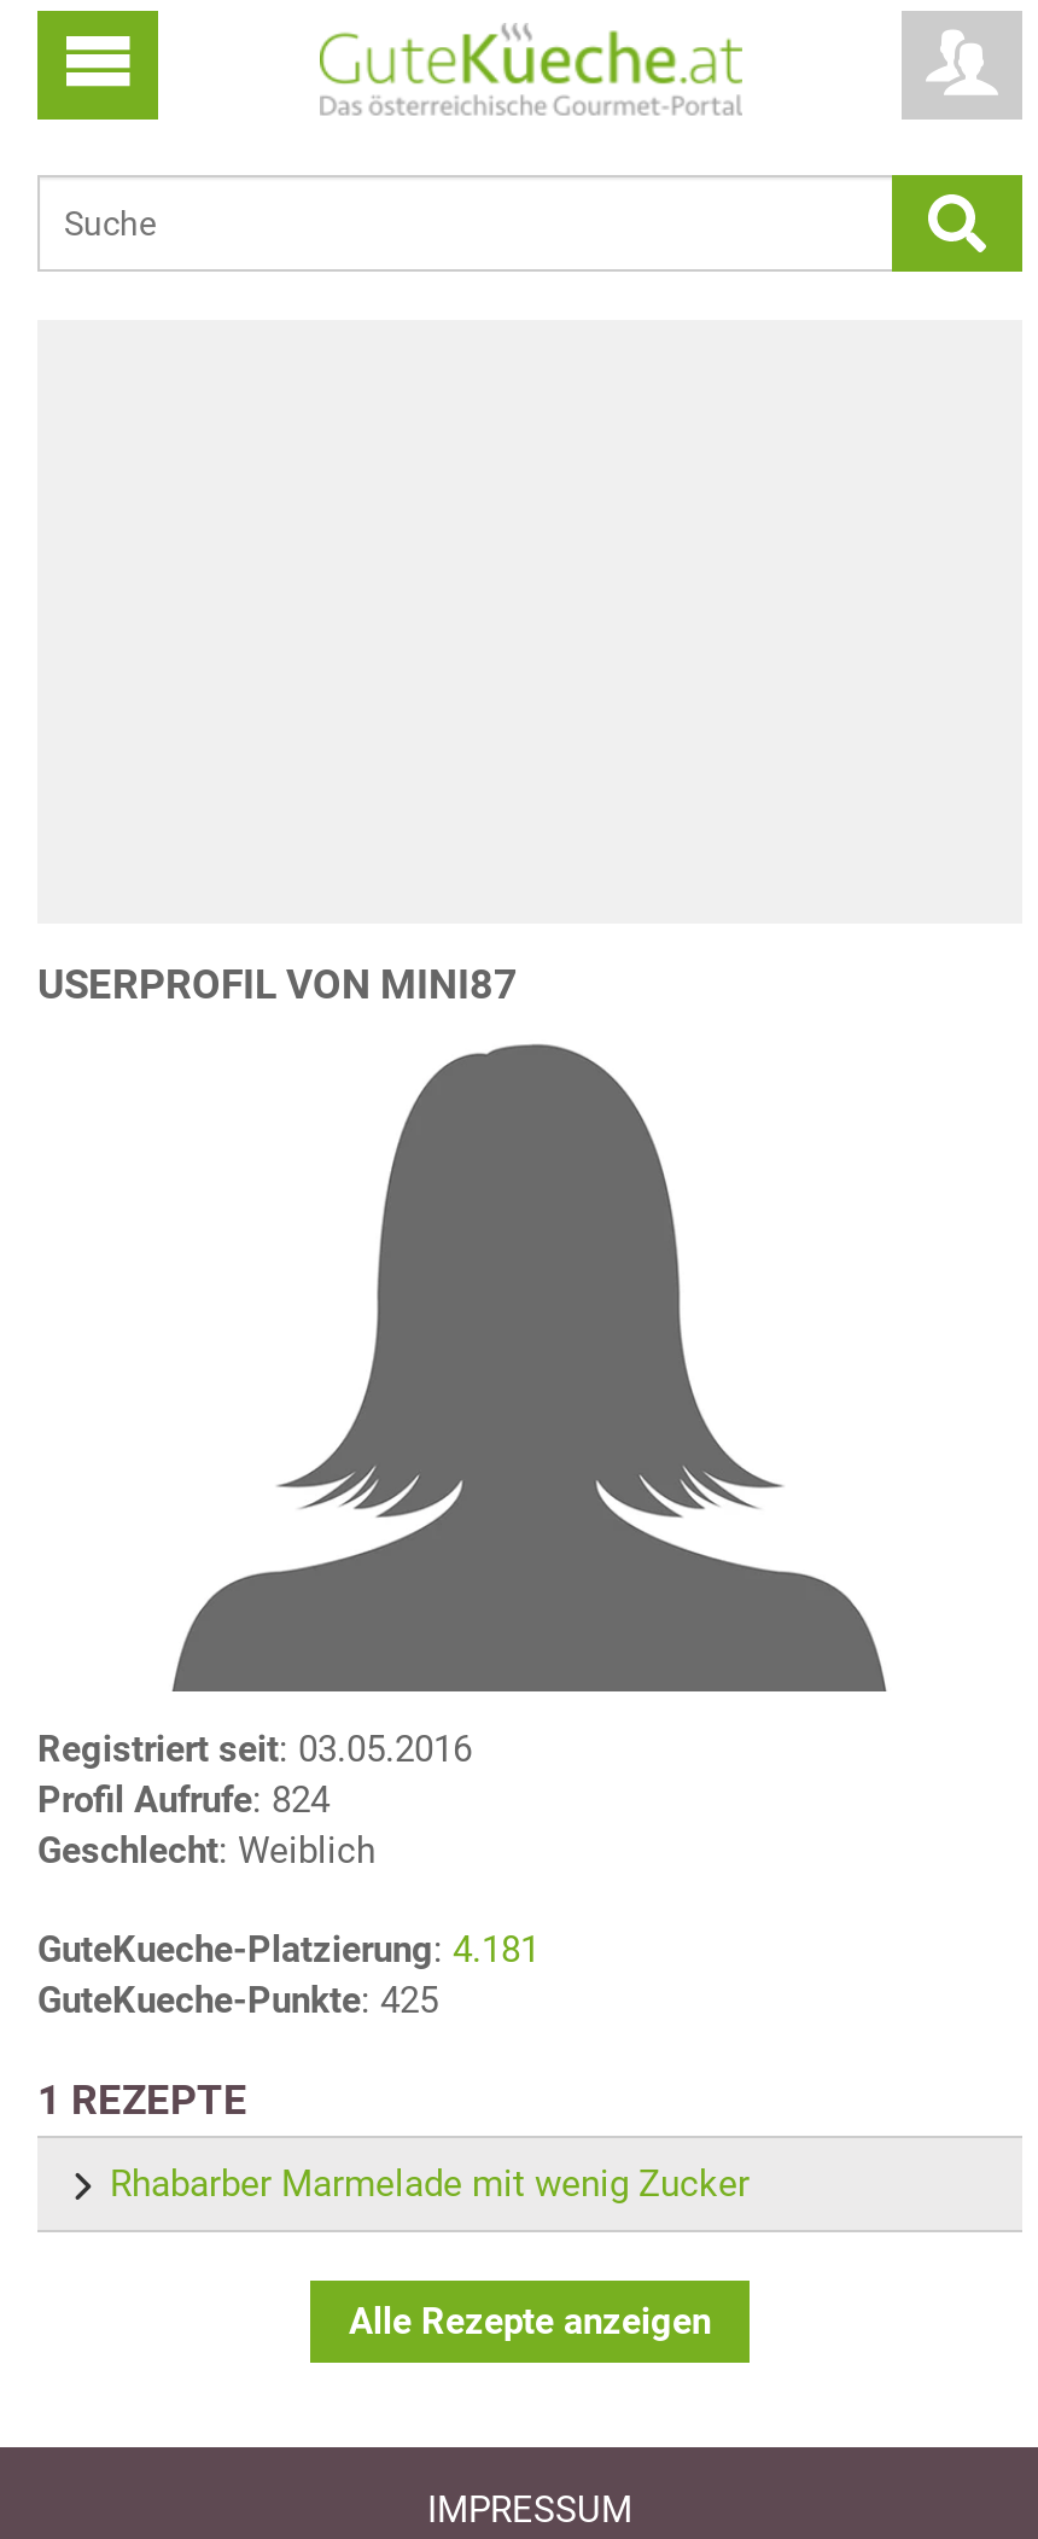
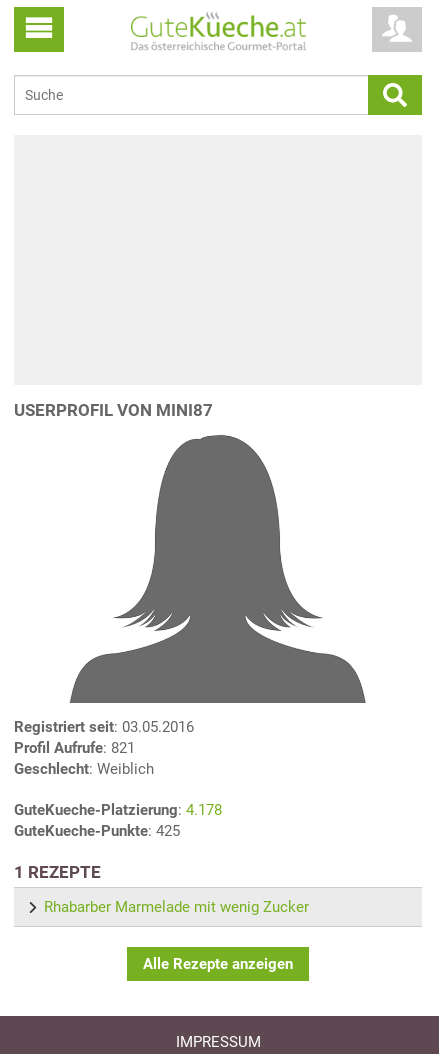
[37,1779,330,1823] Profil Aufrufe: 824 -> [14,739,135,757] Profil Aufrufe: 821
[37,1929,540,1973] GuteKueche-Platzierung: 4.181 -> [14,801,222,819] GuteKueche-Platzierung: 4.178

